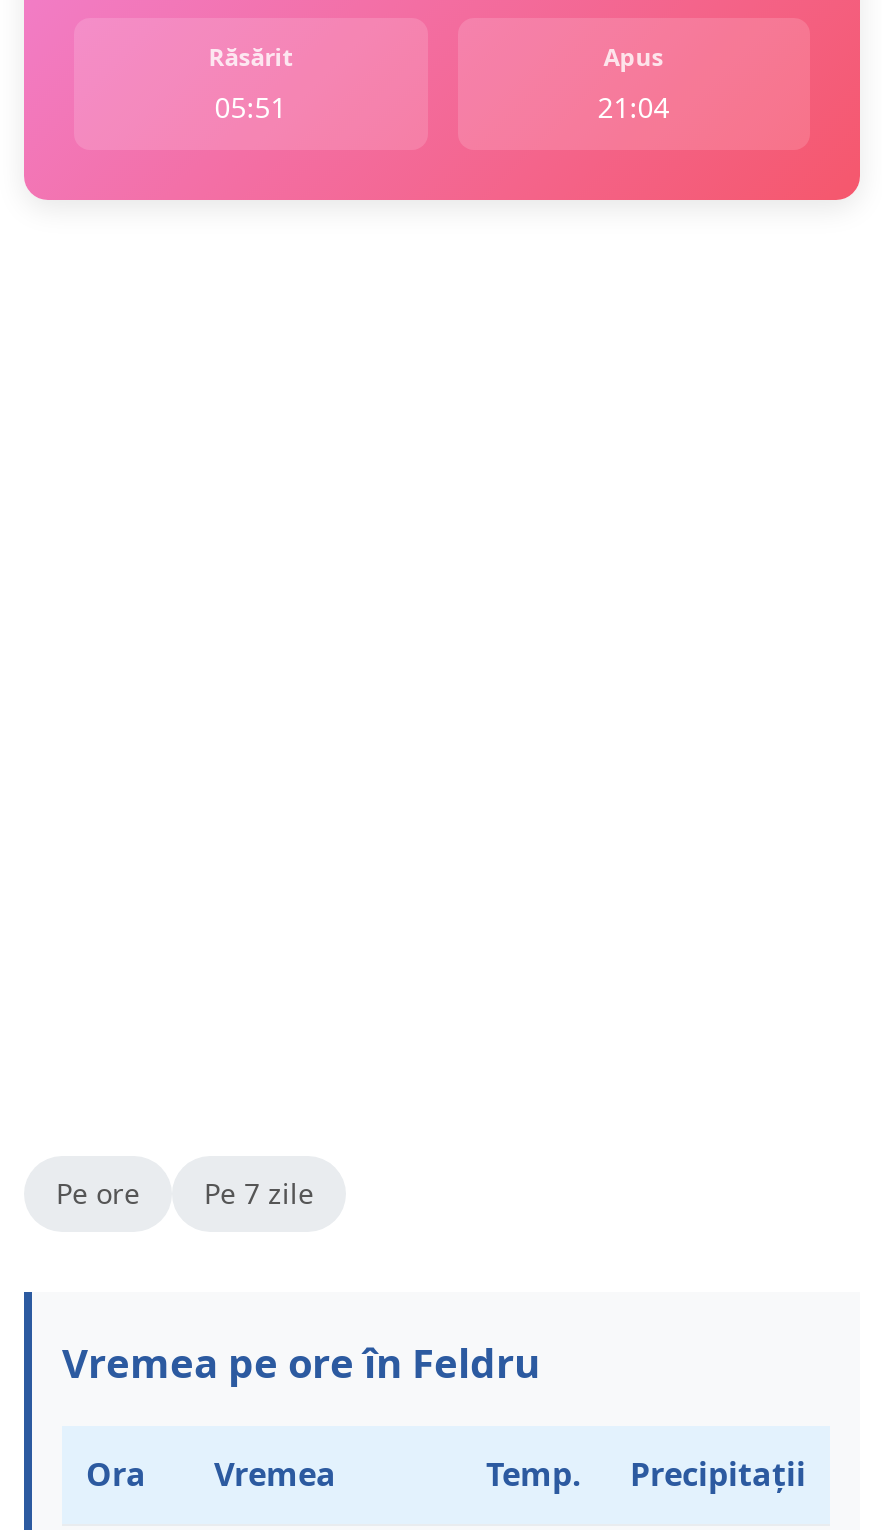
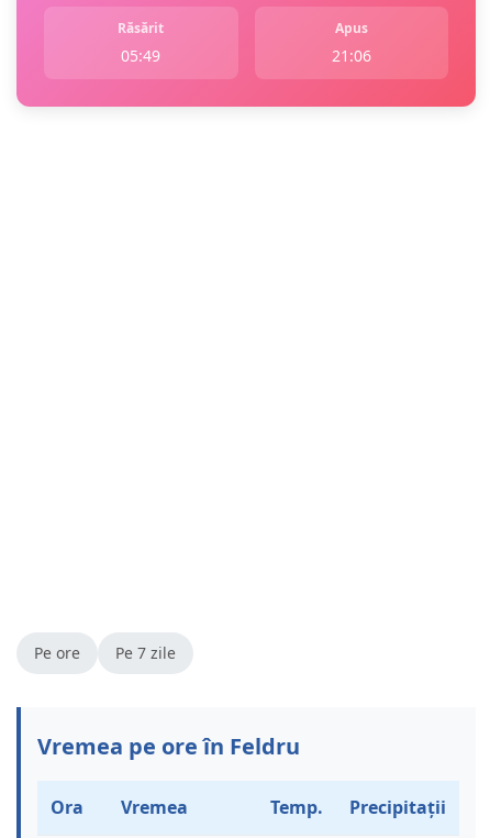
[214,89,286,127] 05:51 -> [121,46,161,66] 05:49
[598,89,670,127] 21:04 -> [332,46,371,66] 21:06

